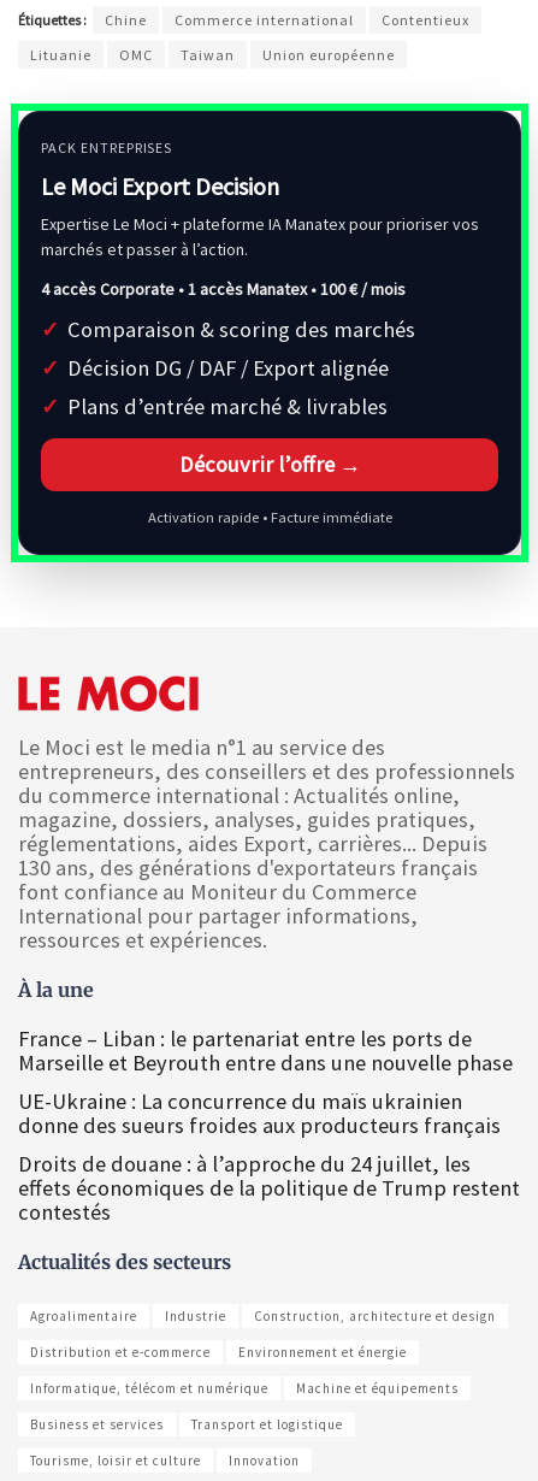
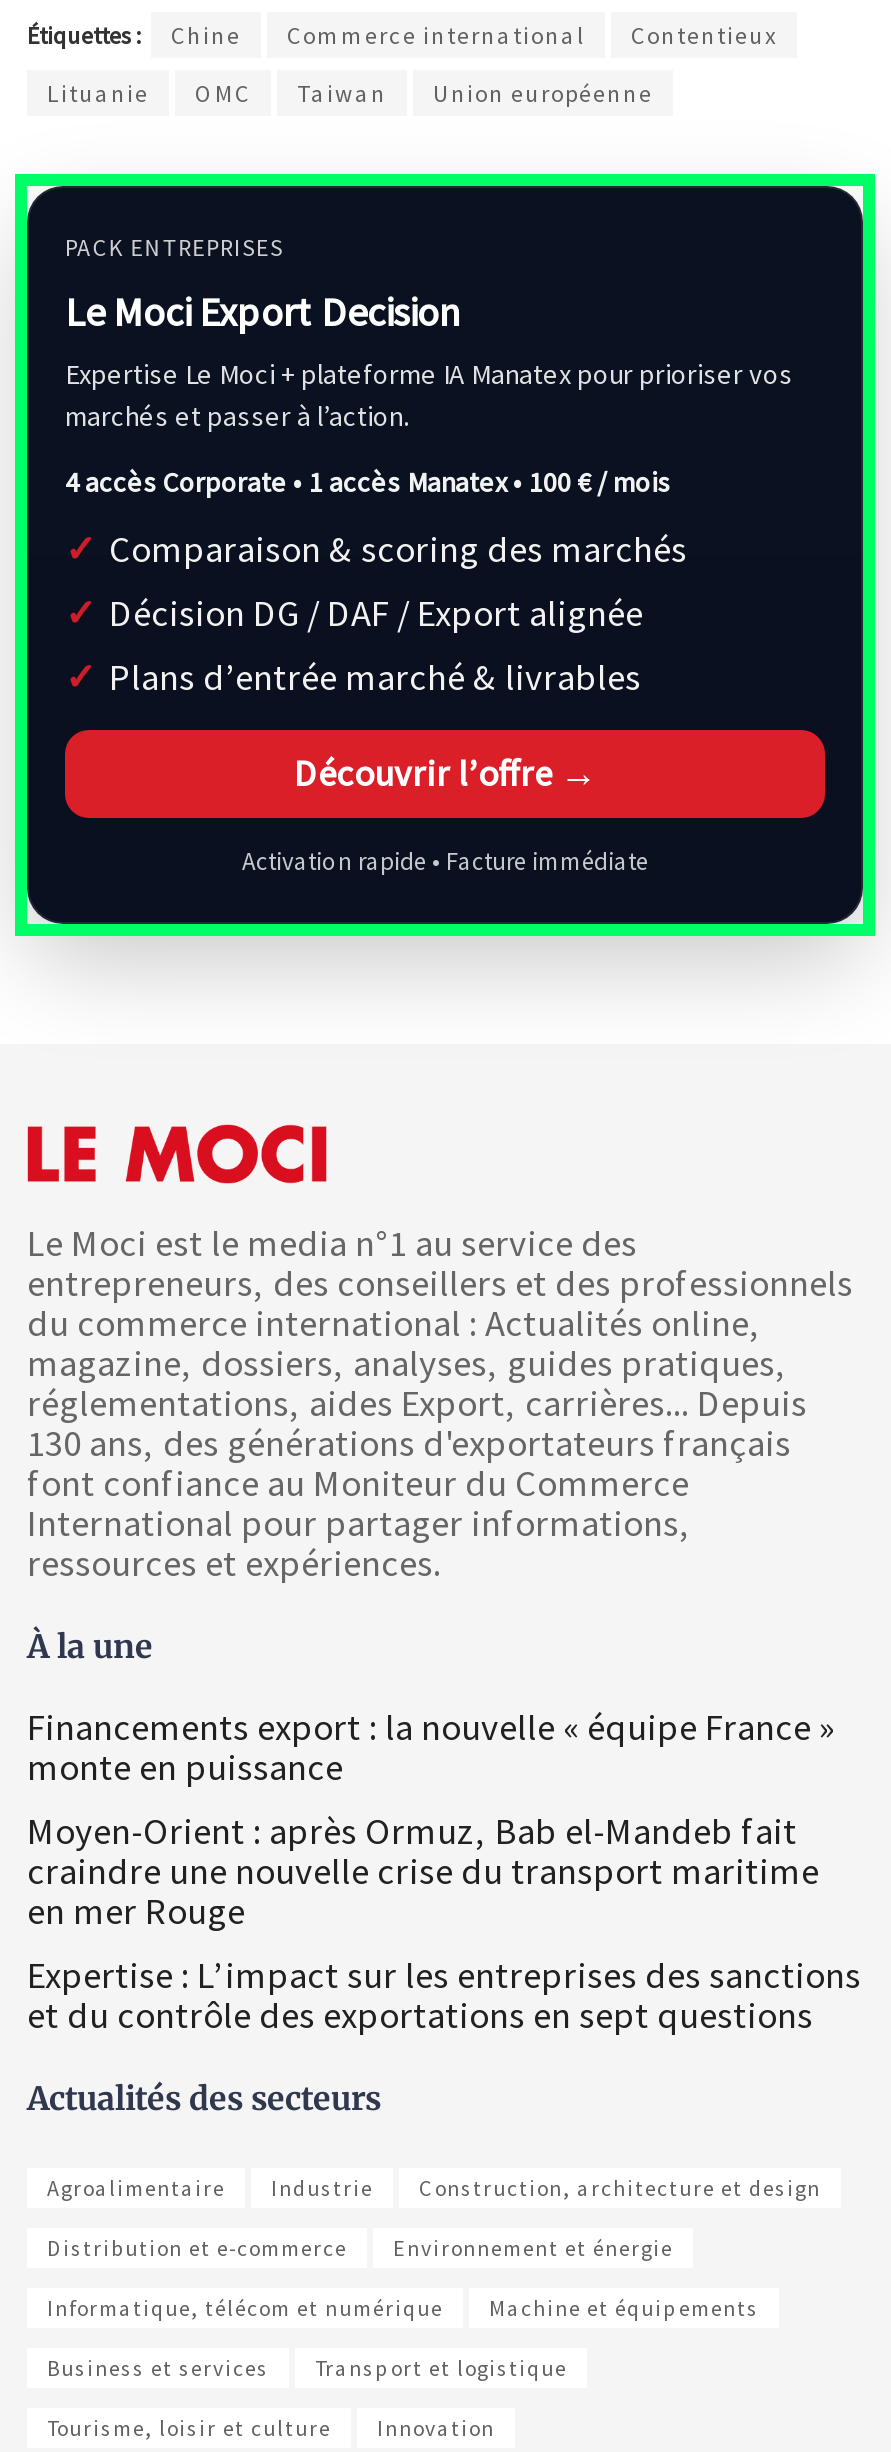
[18,1024,520,1225] France – Liban : le partenariat entre les ports de | Marseille et Beyrouth entre dans une nouvelle phase | UE-Ukraine : La concurrence du maïs ukrainien | donne des sueurs froides aux producteurs français | Droits de douane : à l’approche du 24 juillet, les | effets économiques de la politique de Trump restent | contestés -> [27,1703,861,2037] Financements export : la nouvelle « équipe France » | monte en puissance | Moyen-Orient : après Ormuz, Bab el-Mandeb fait | craindre une nouvelle crise du transport maritime | en mer Rouge | Expertise : L’impact sur les entreprises des sanctions | et du contrôle des exportations en sept questions

